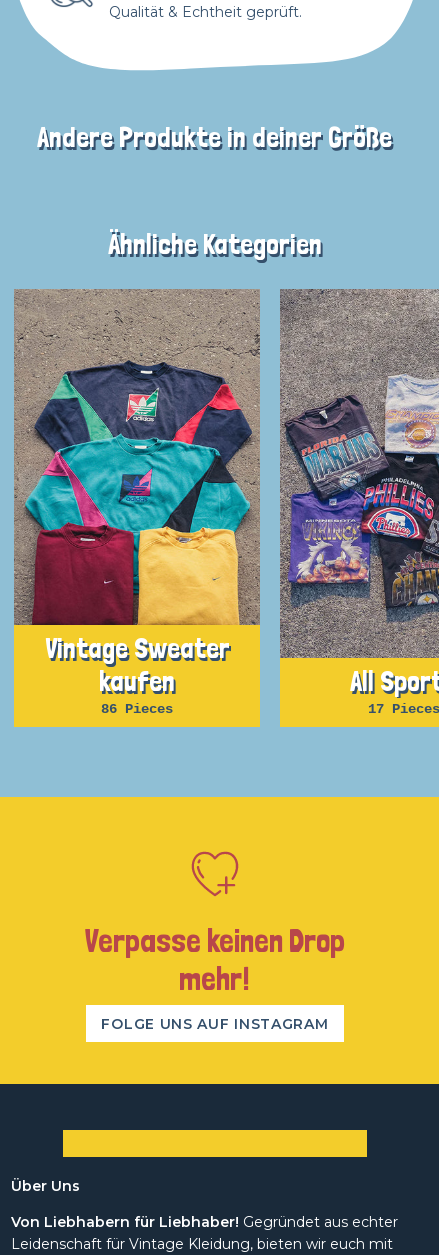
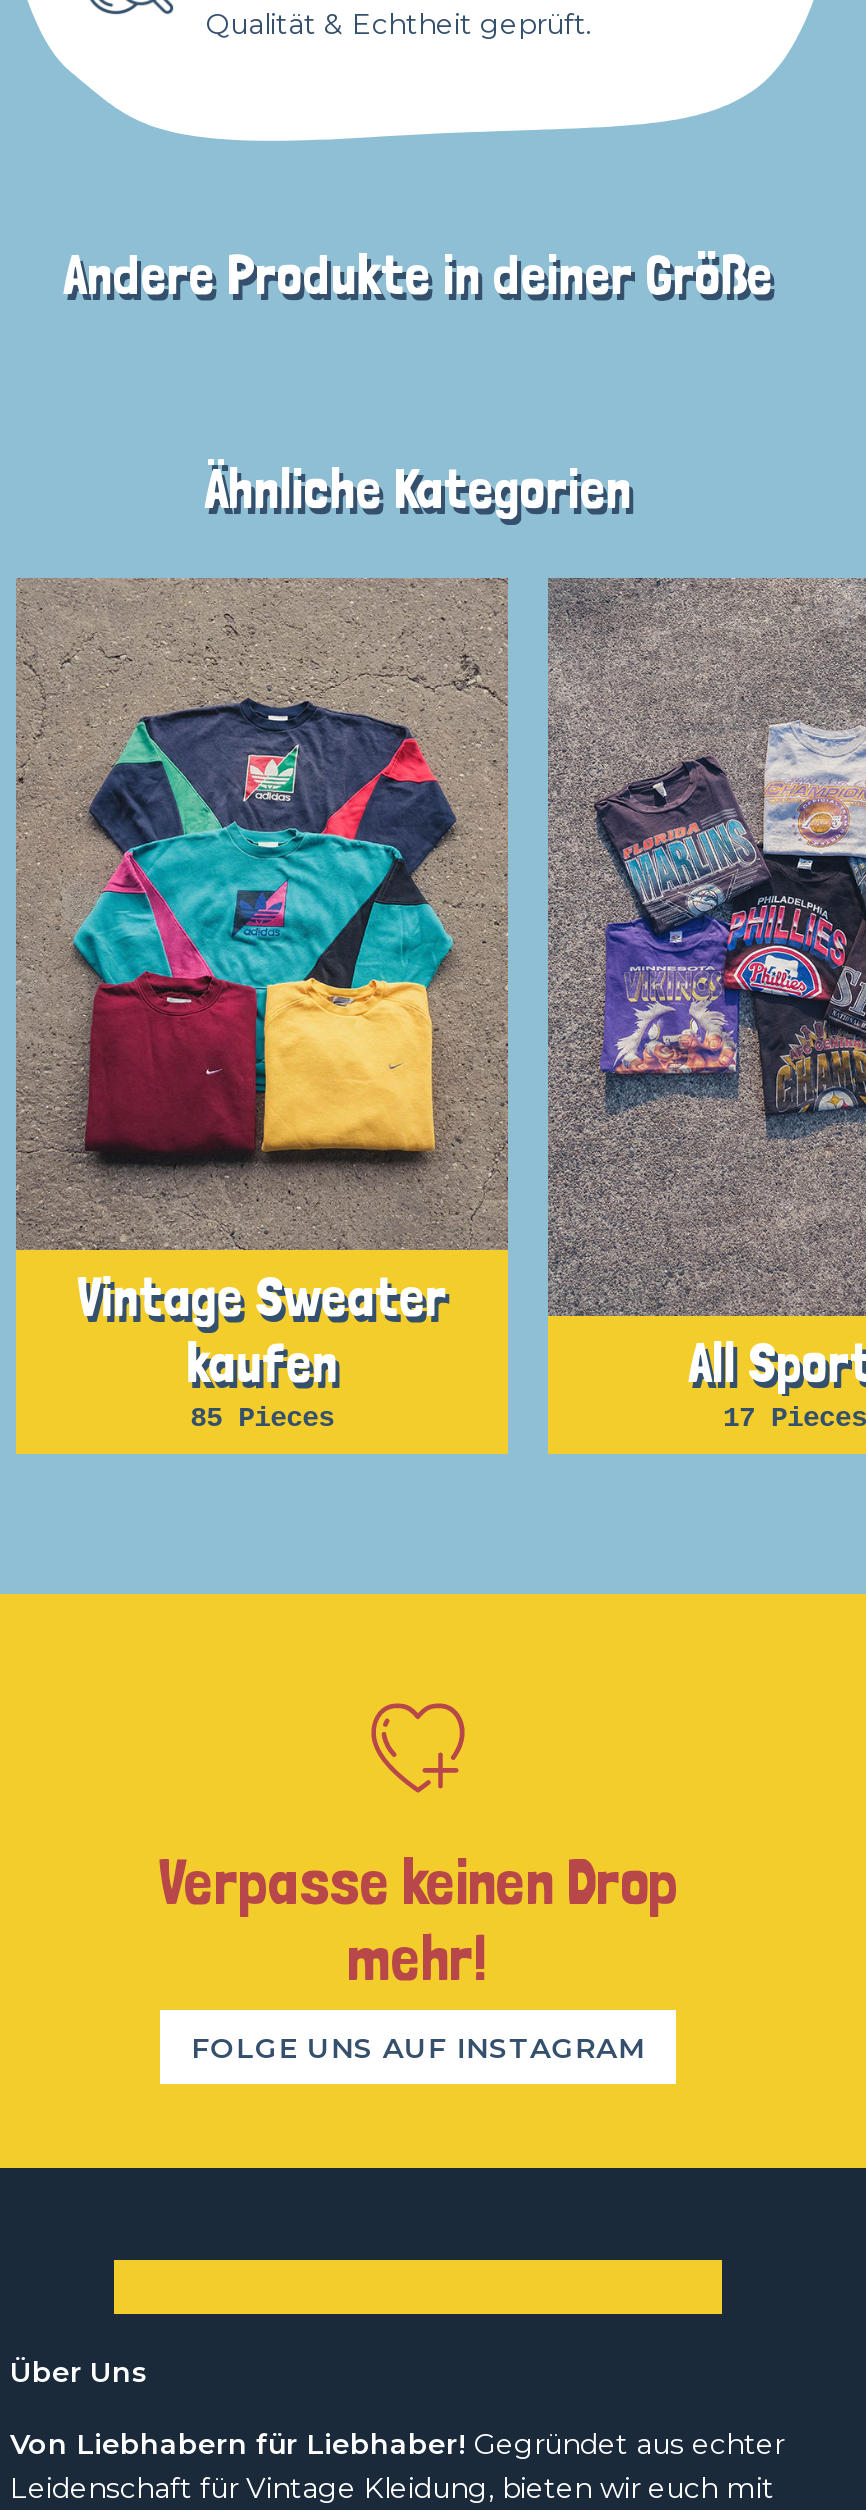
[20,331,260,626] [image] -> [38,654,506,1252] [image]
[282,335,436,658] [image] -> [552,718,860,1254] [image]
[101,701,173,717] 86 Pieces -> [190,1402,334,1434] 85 Pieces

